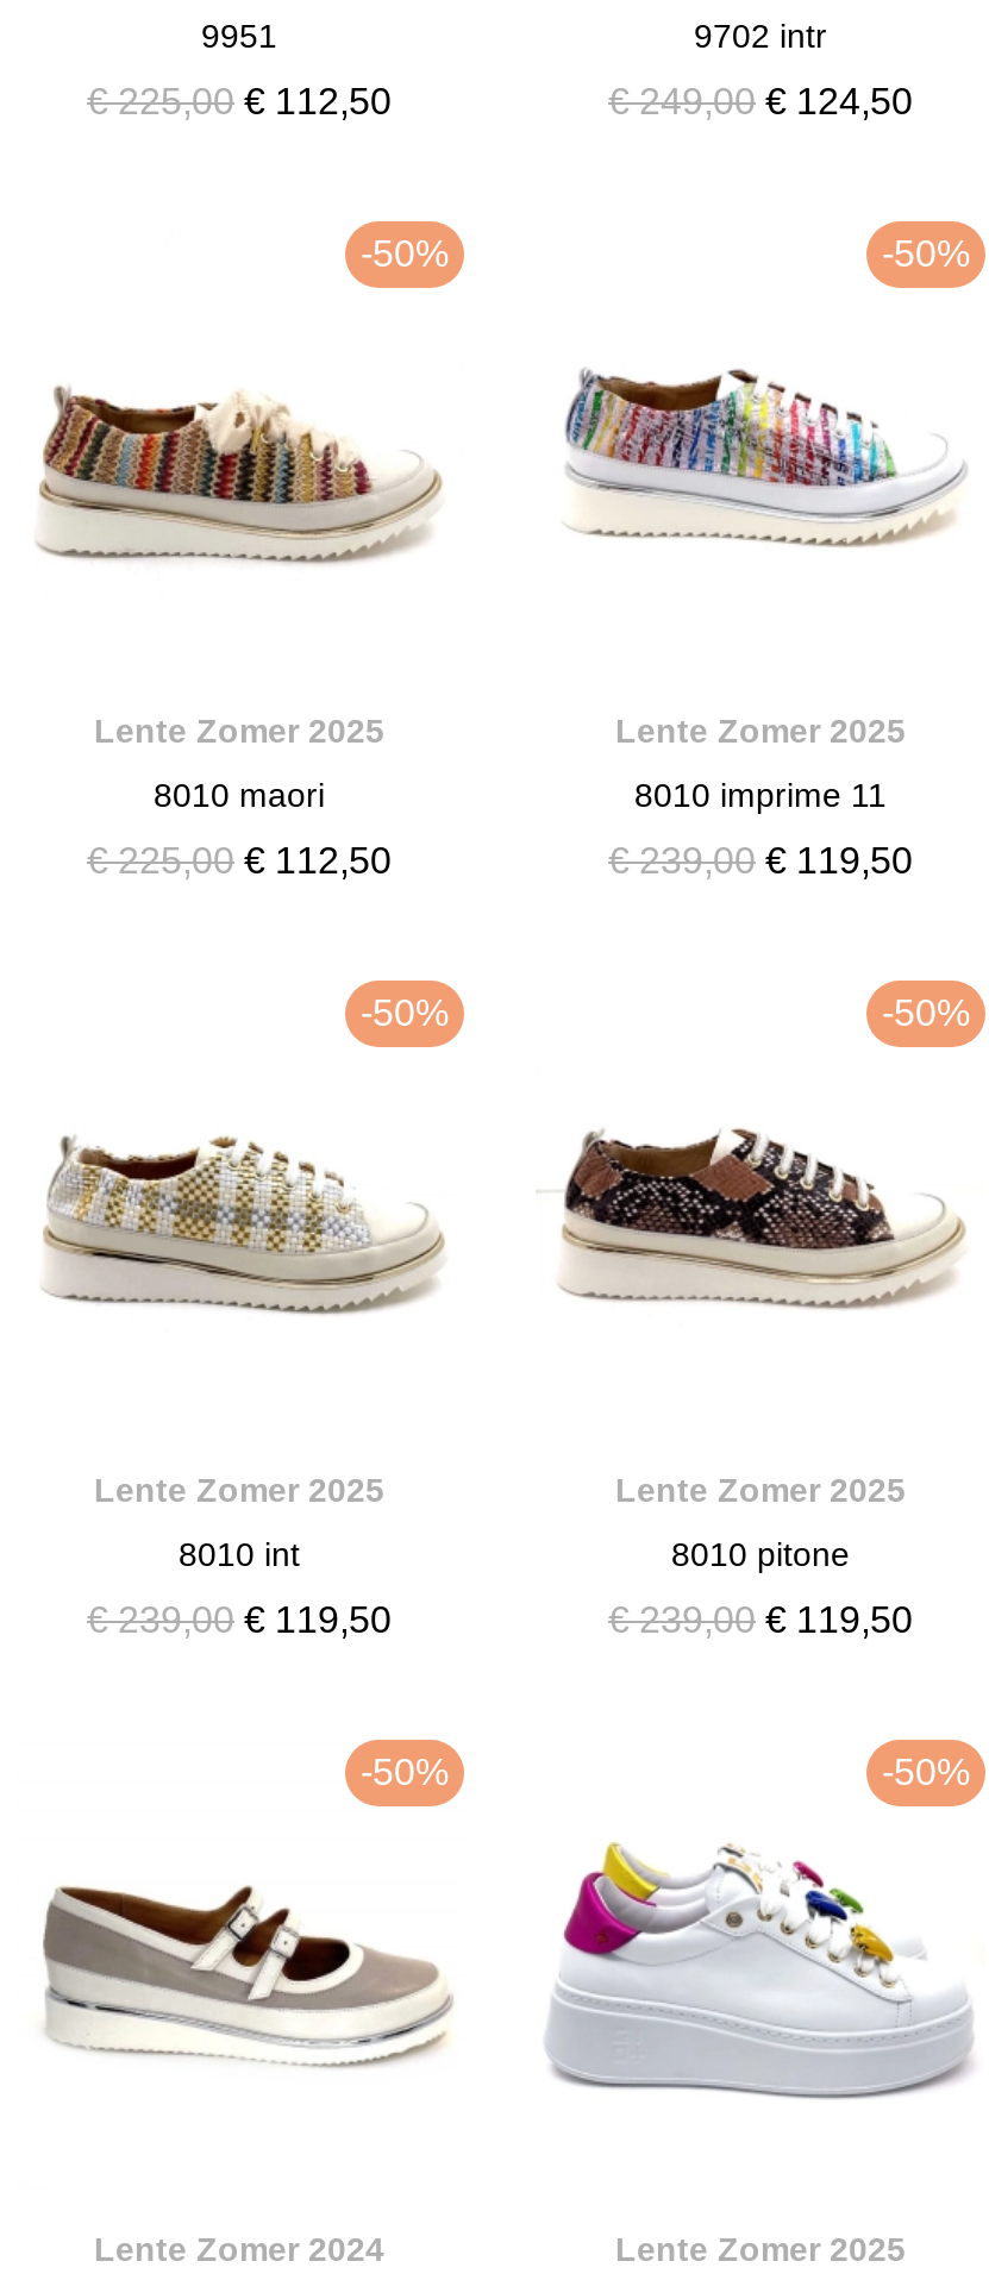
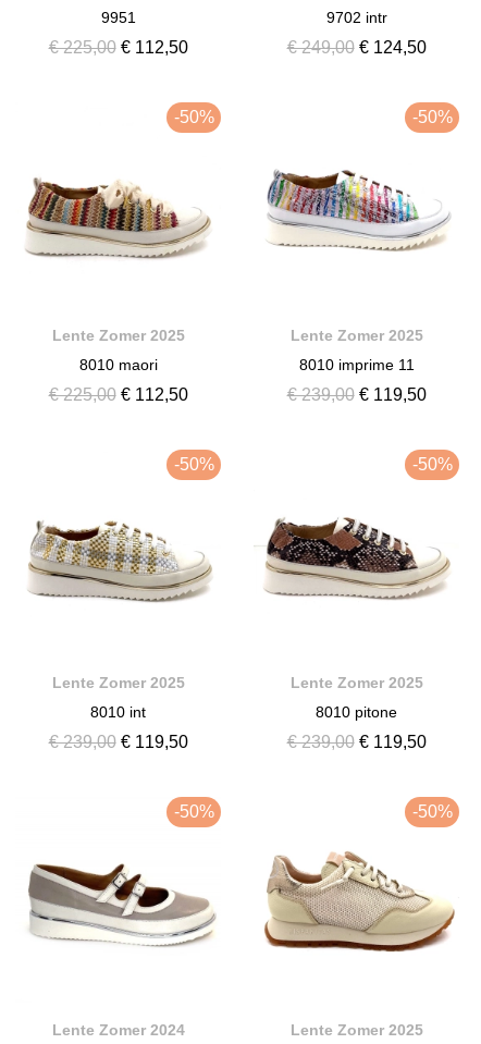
[545,1840,976,2102] [image] -> [259,845,456,961] [image]

